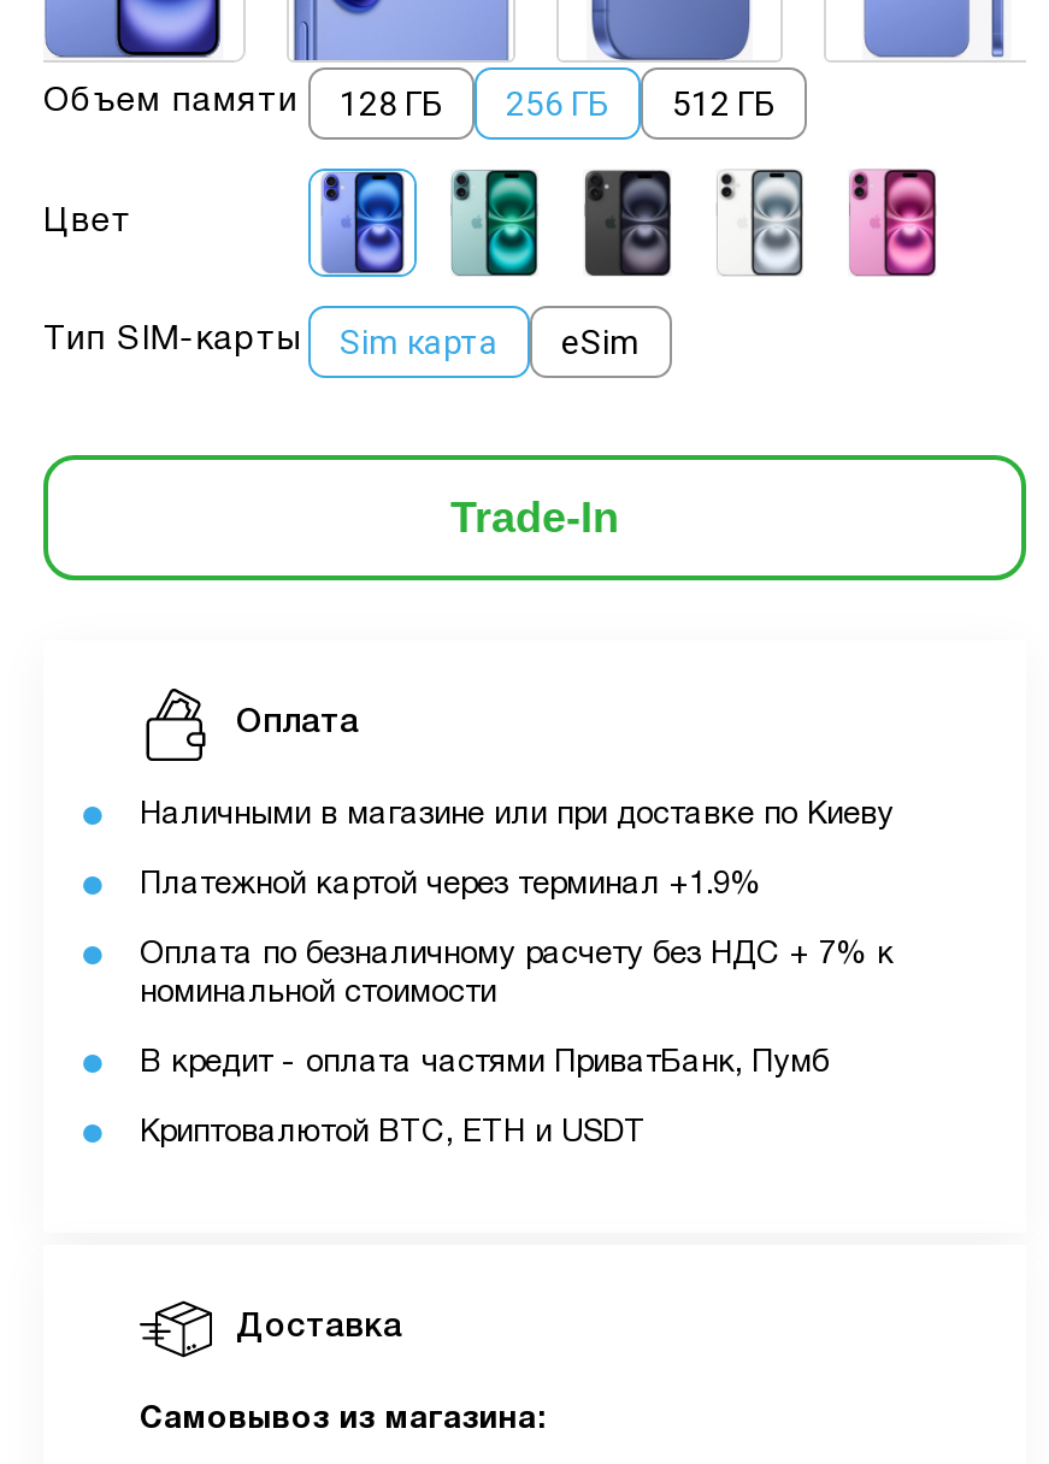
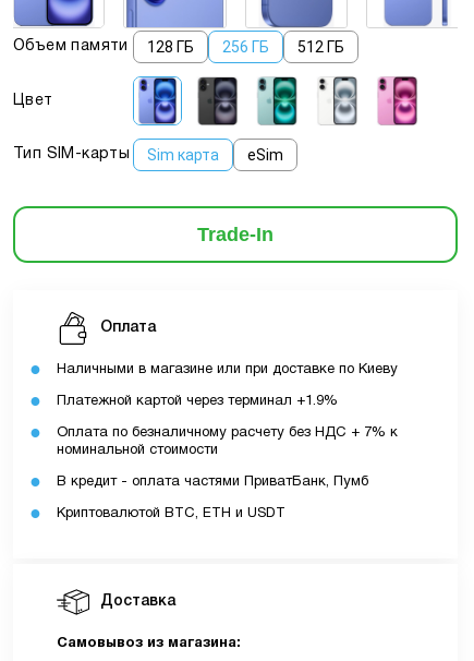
[450,169,540,277] [image] -> [197,76,239,125] [image]
[583,169,672,277] [image] -> [257,76,297,125] [image]

